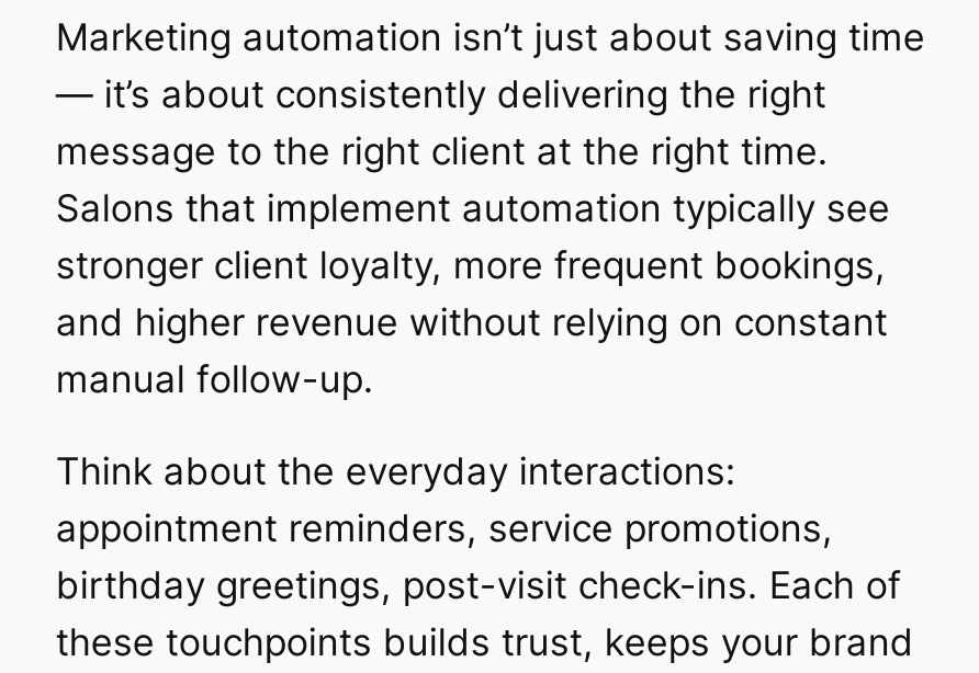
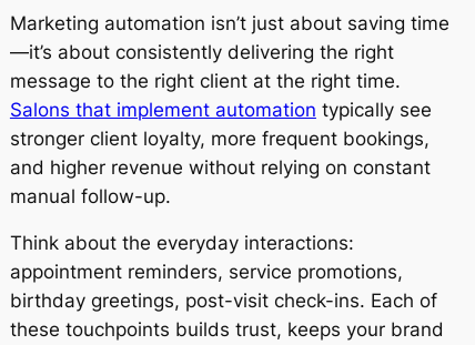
[56,71,826,115] — it’s about consistently delivering the right -> [10,41,394,63] —it’s about consistently delivering the right

